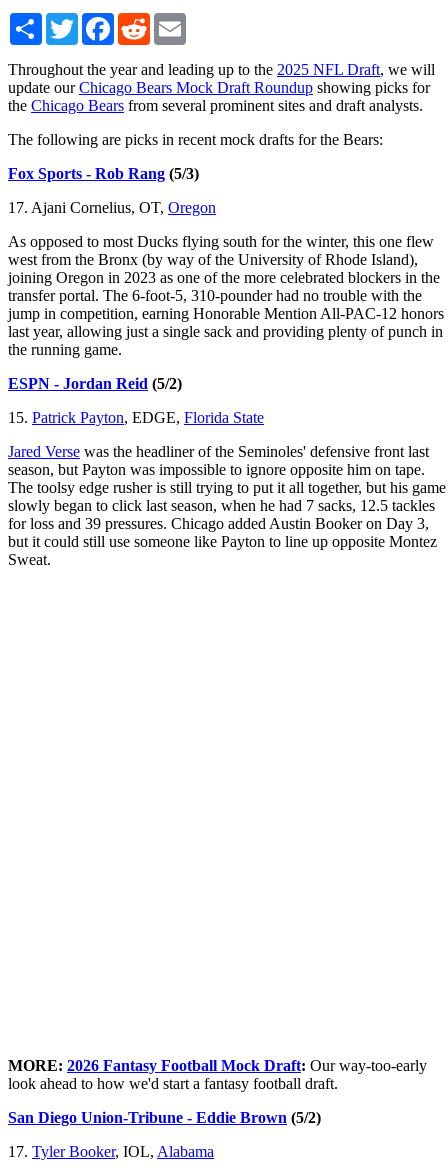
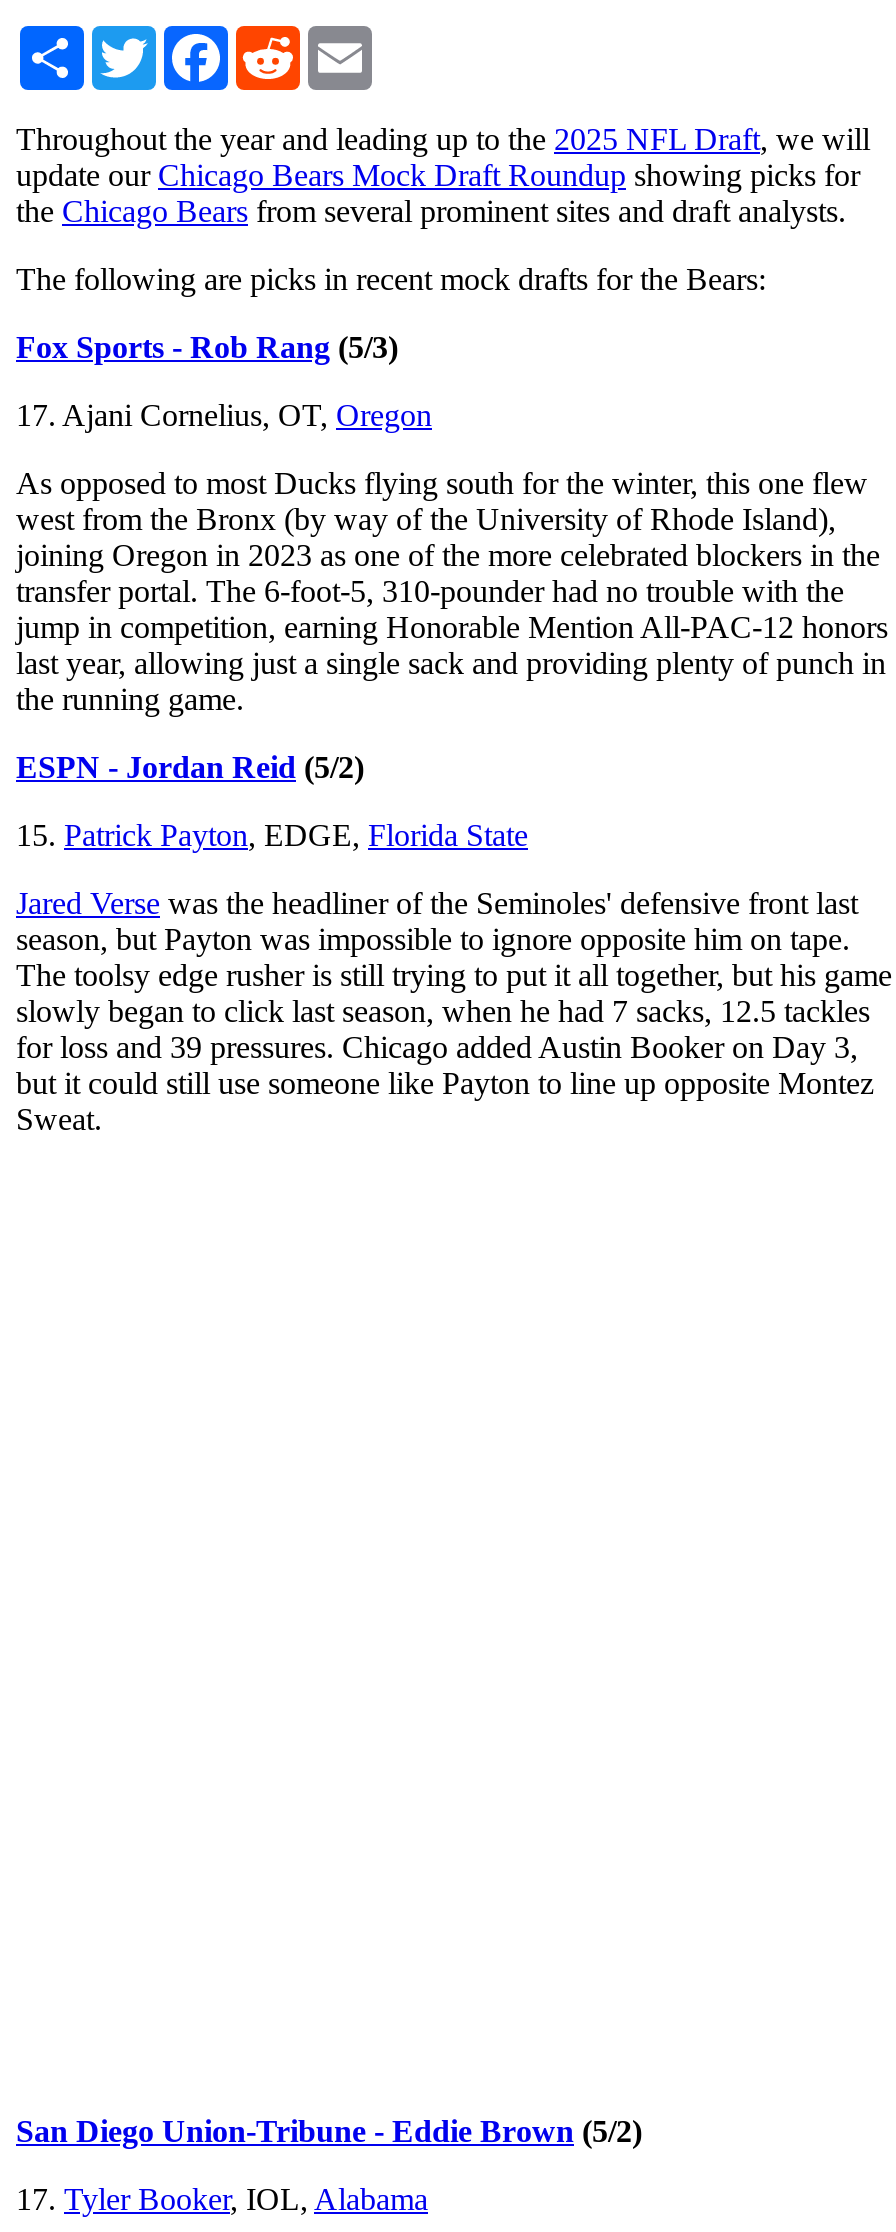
[8,1057,427,1092] MORE: 2026 Fantasy Football Mock Draft: Our way-too-early | look ahead to how we'd start a fantasy football draft. -> none

